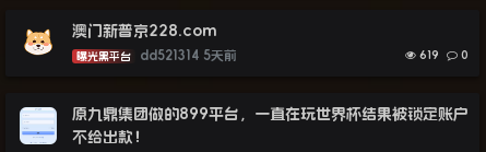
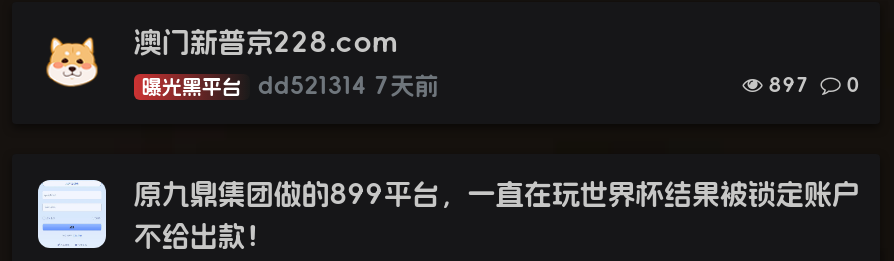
[76,49,237,62] 曝光黑平台 dd521314 5天前 -> [142,75,439,99] 曝光黑平台 dd521314 7天前
[416,49,469,61] 619 0 -> [762,75,860,97] 897 0

